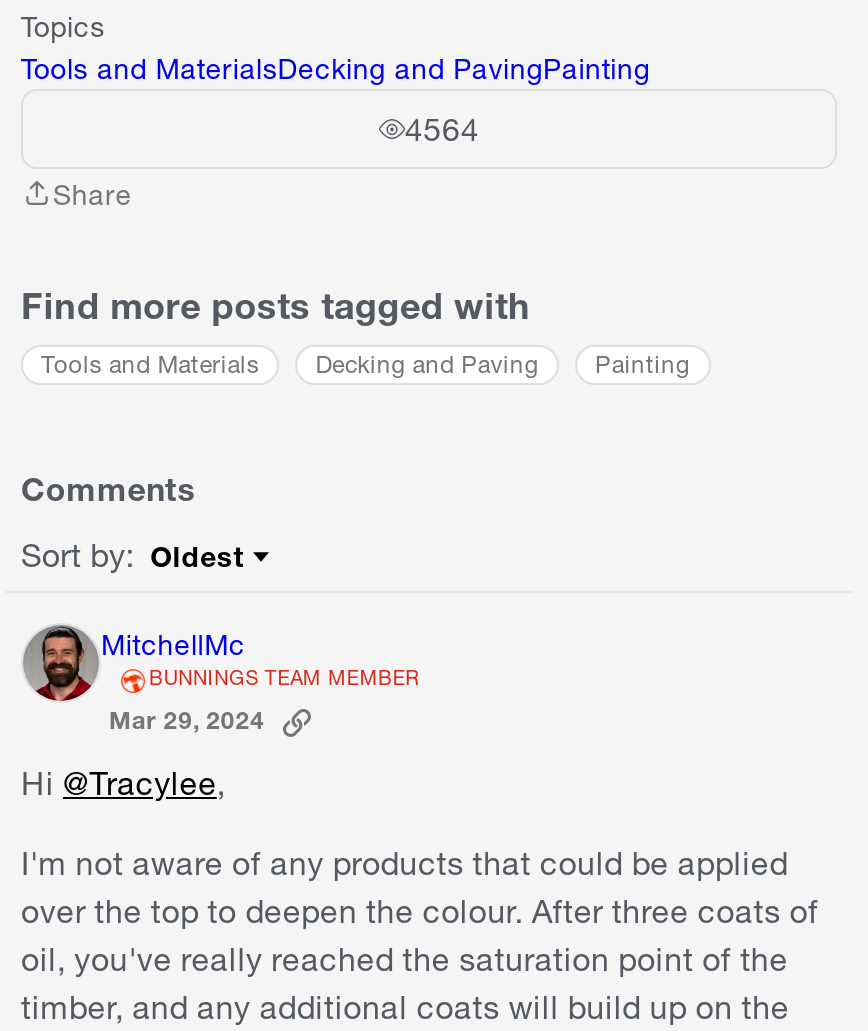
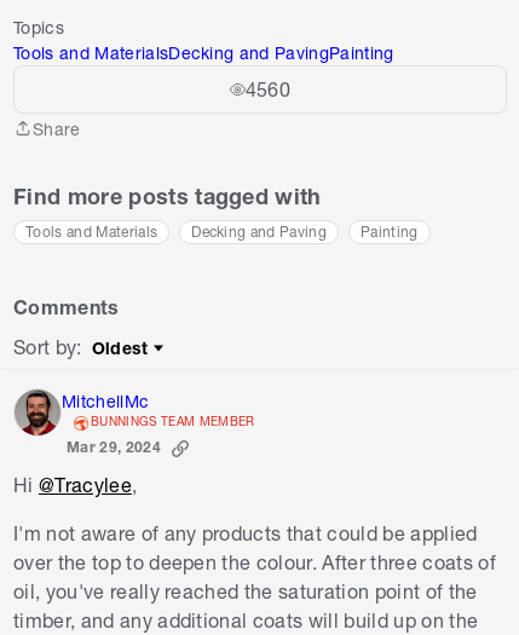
[405,110,479,148] 4564 -> [245,78,291,101] 4560

